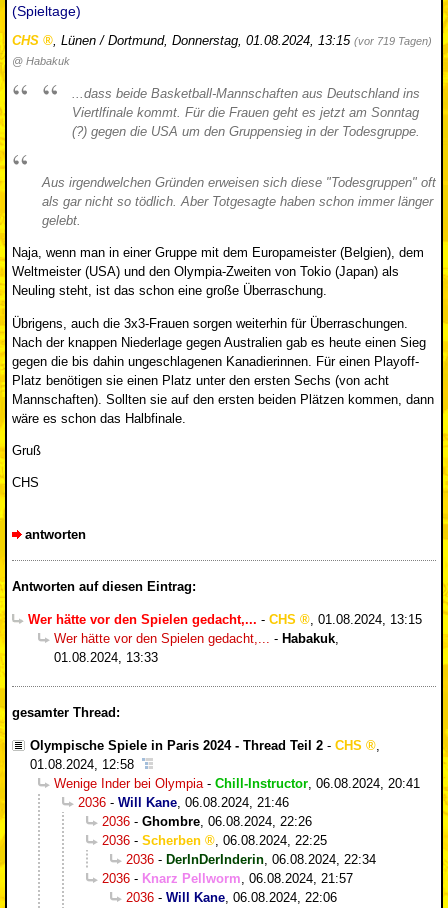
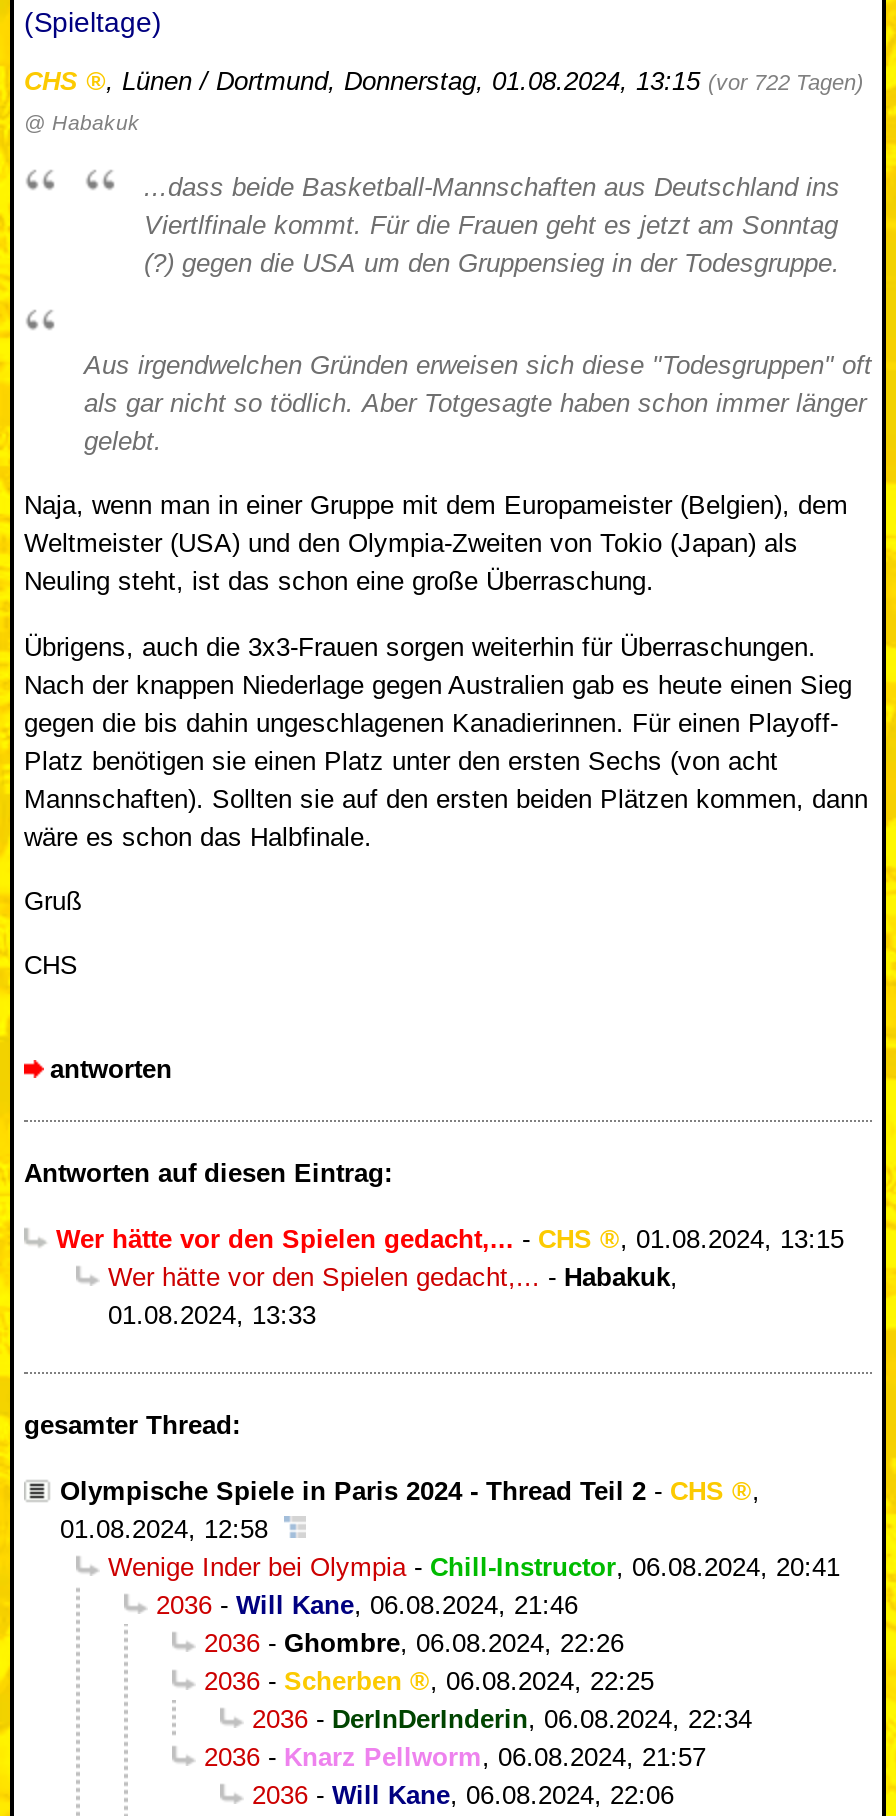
[53,33,432,48] , Lünen / Dortmund, Donnerstag, 01.08.2024, 13:15 (vor 719 Tagen) -> [106,66,864,96] , Lünen / Dortmund, Donnerstag, 01.08.2024, 13:15 (vor 722 Tagen)

